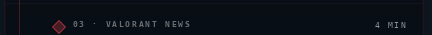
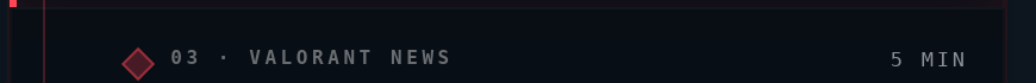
[375,20,407,30] 4 MIN -> [890,47,968,71] 5 MIN

